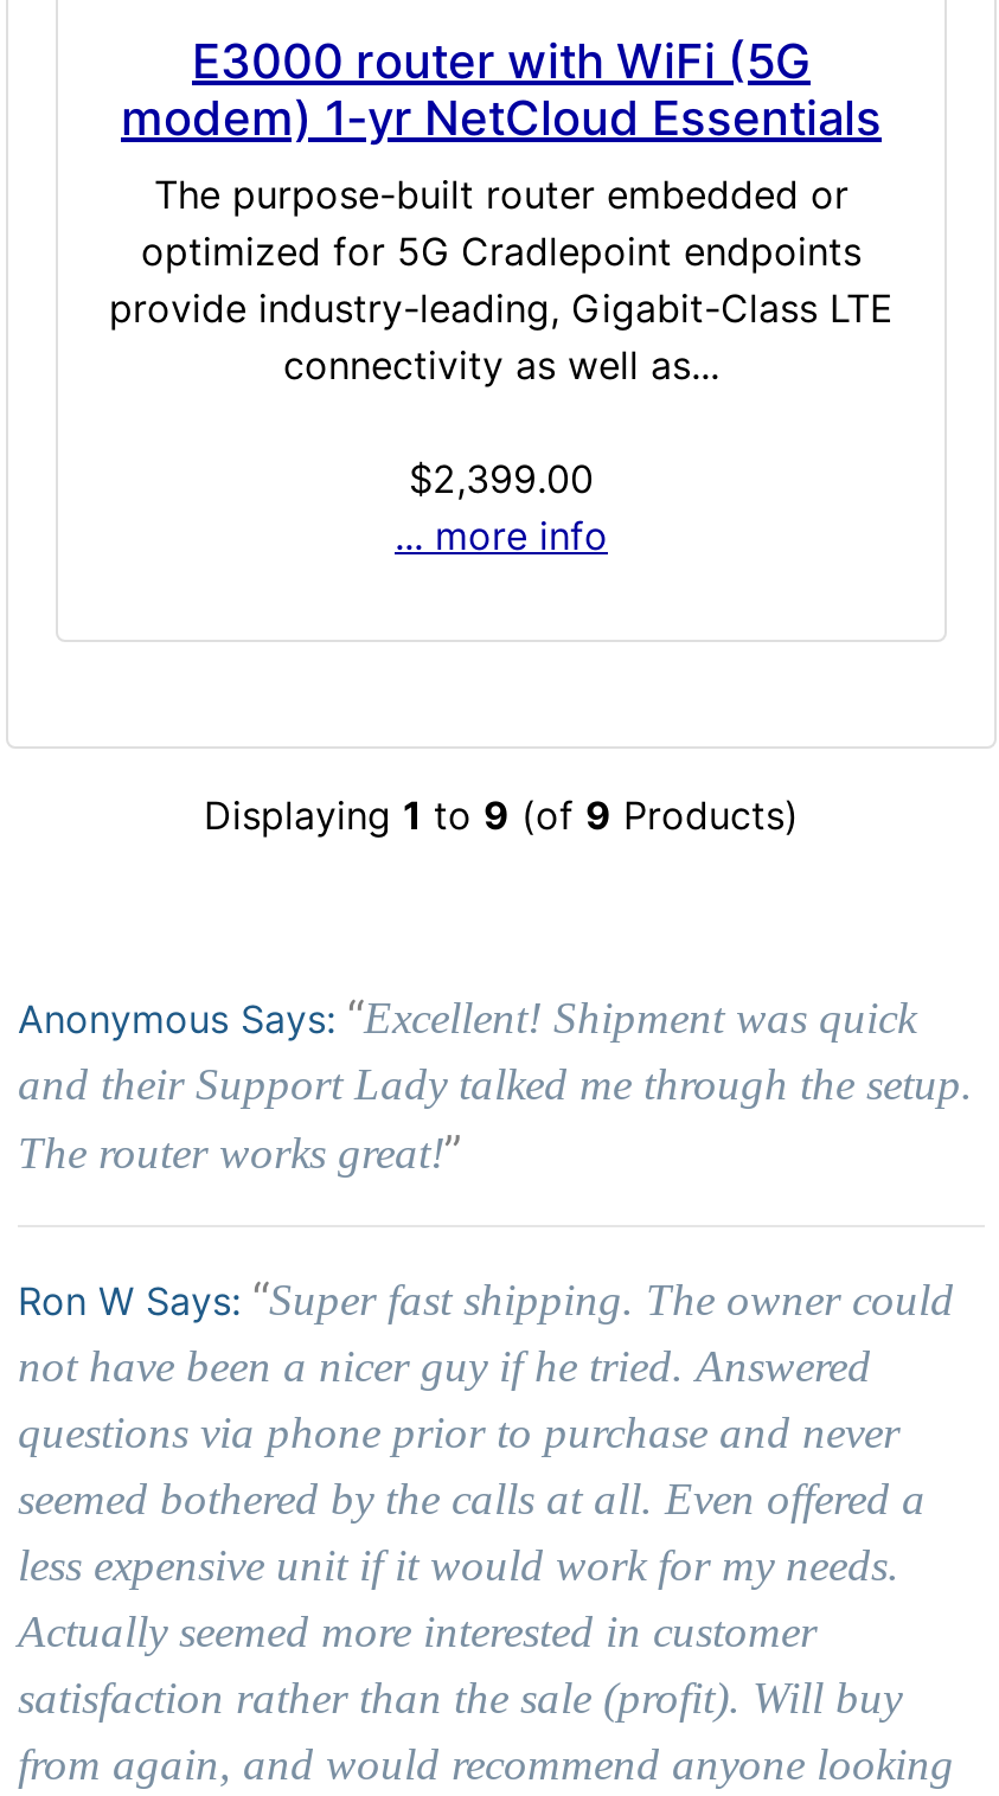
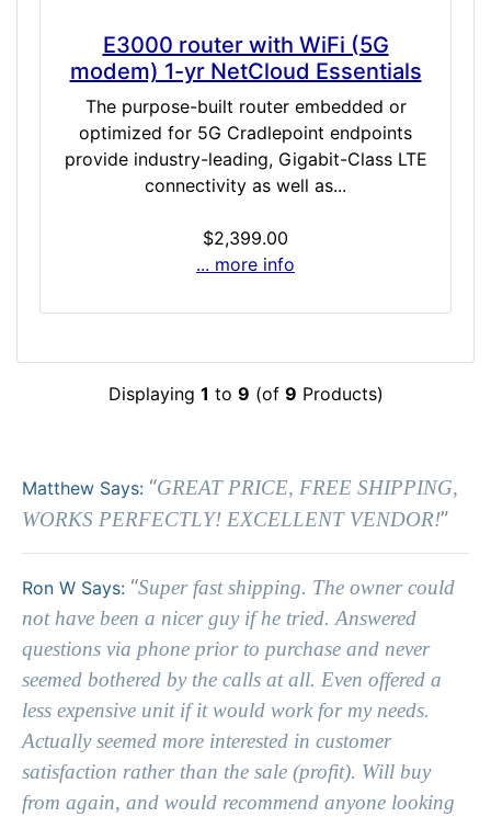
[18,988,973,1180] Anonymous Says: “Excellent! Shipment was quick | and their Support Lady talked me through the setup. | The router works great!” -> [22,474,458,532] Matthew Says: “GREAT PRICE, FREE SHIPPING, | WORKS PERFECTLY! EXCELLENT VENDOR!”

